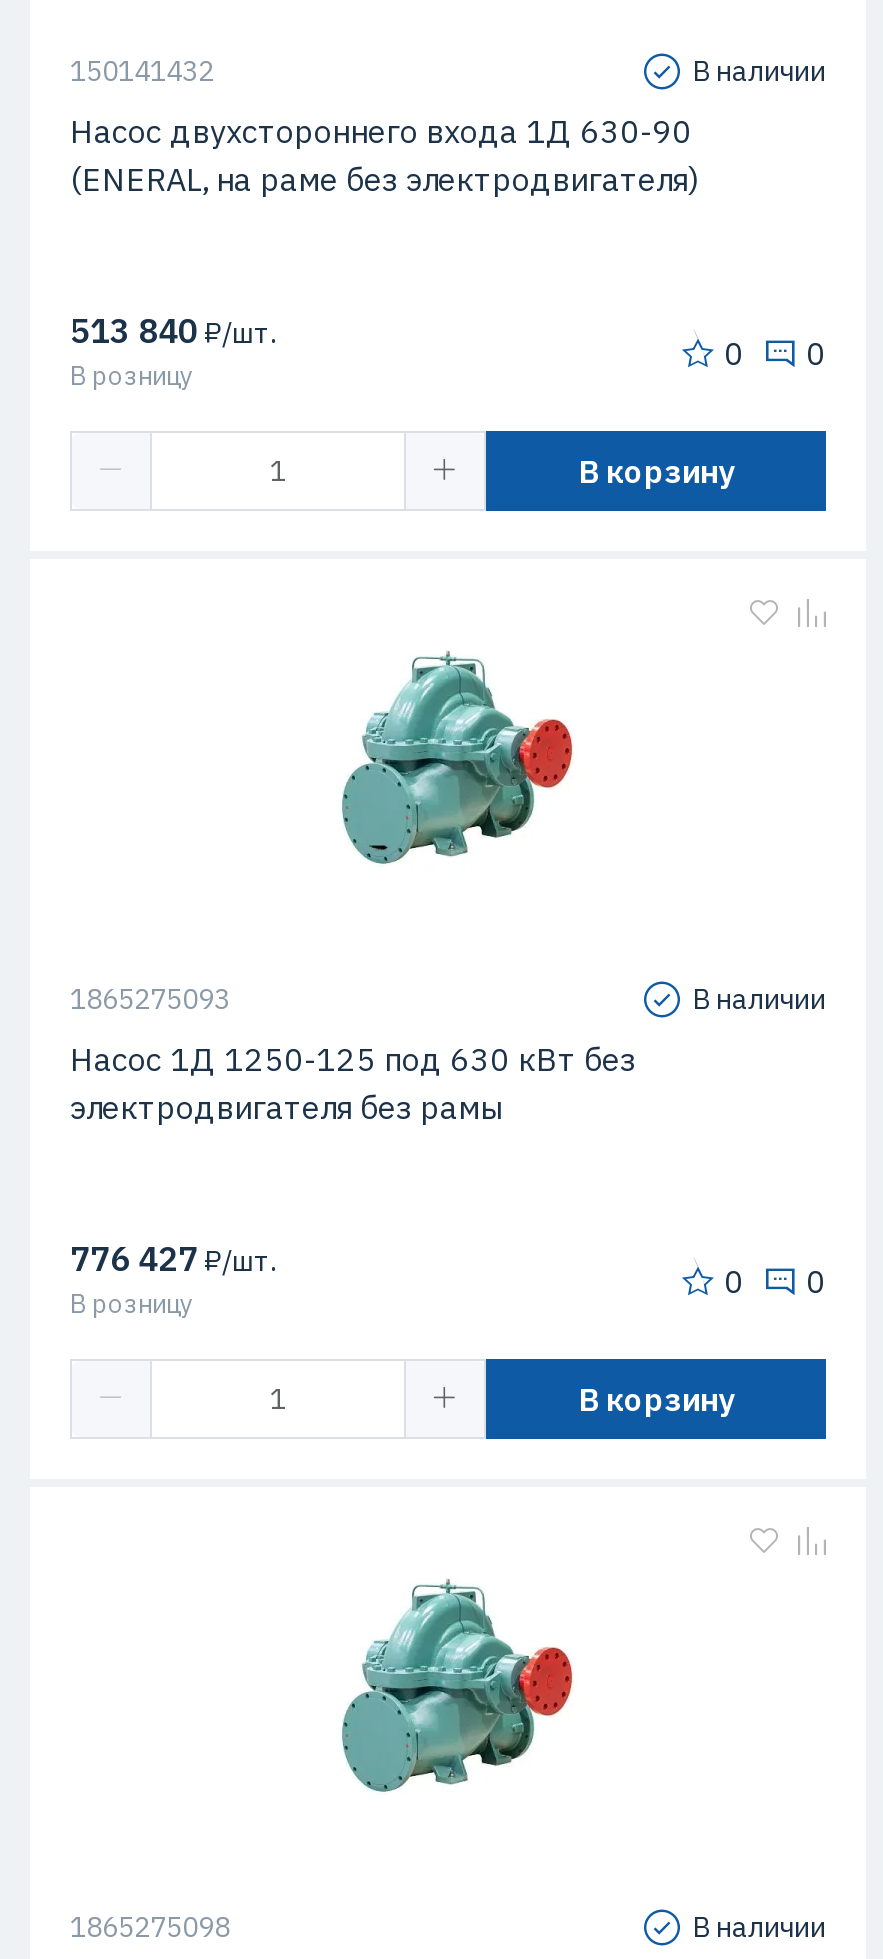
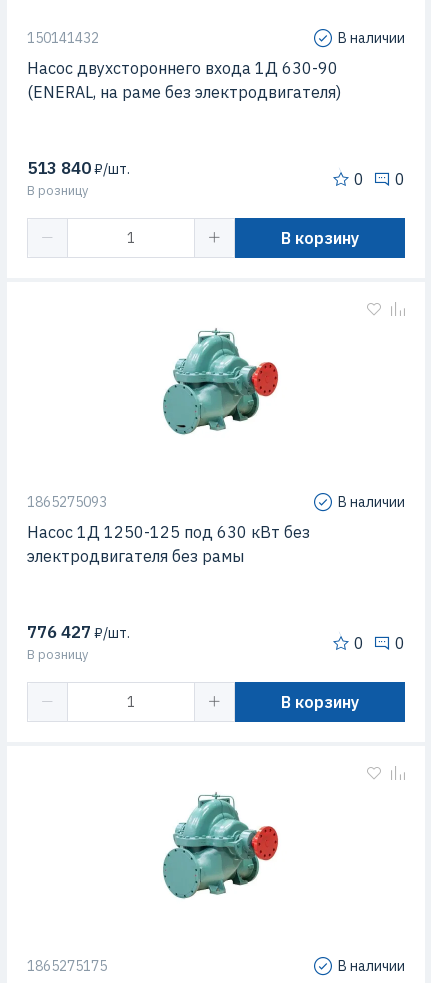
[70,1909,230,1945] 1865275098 -> [27,957,107,975] 1865275175

